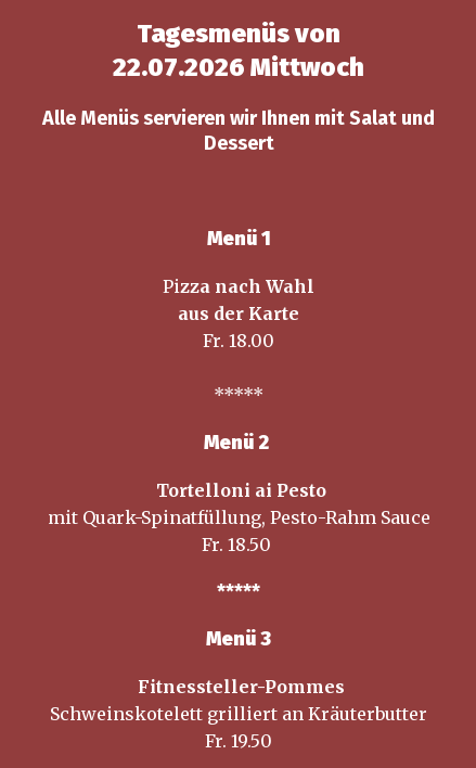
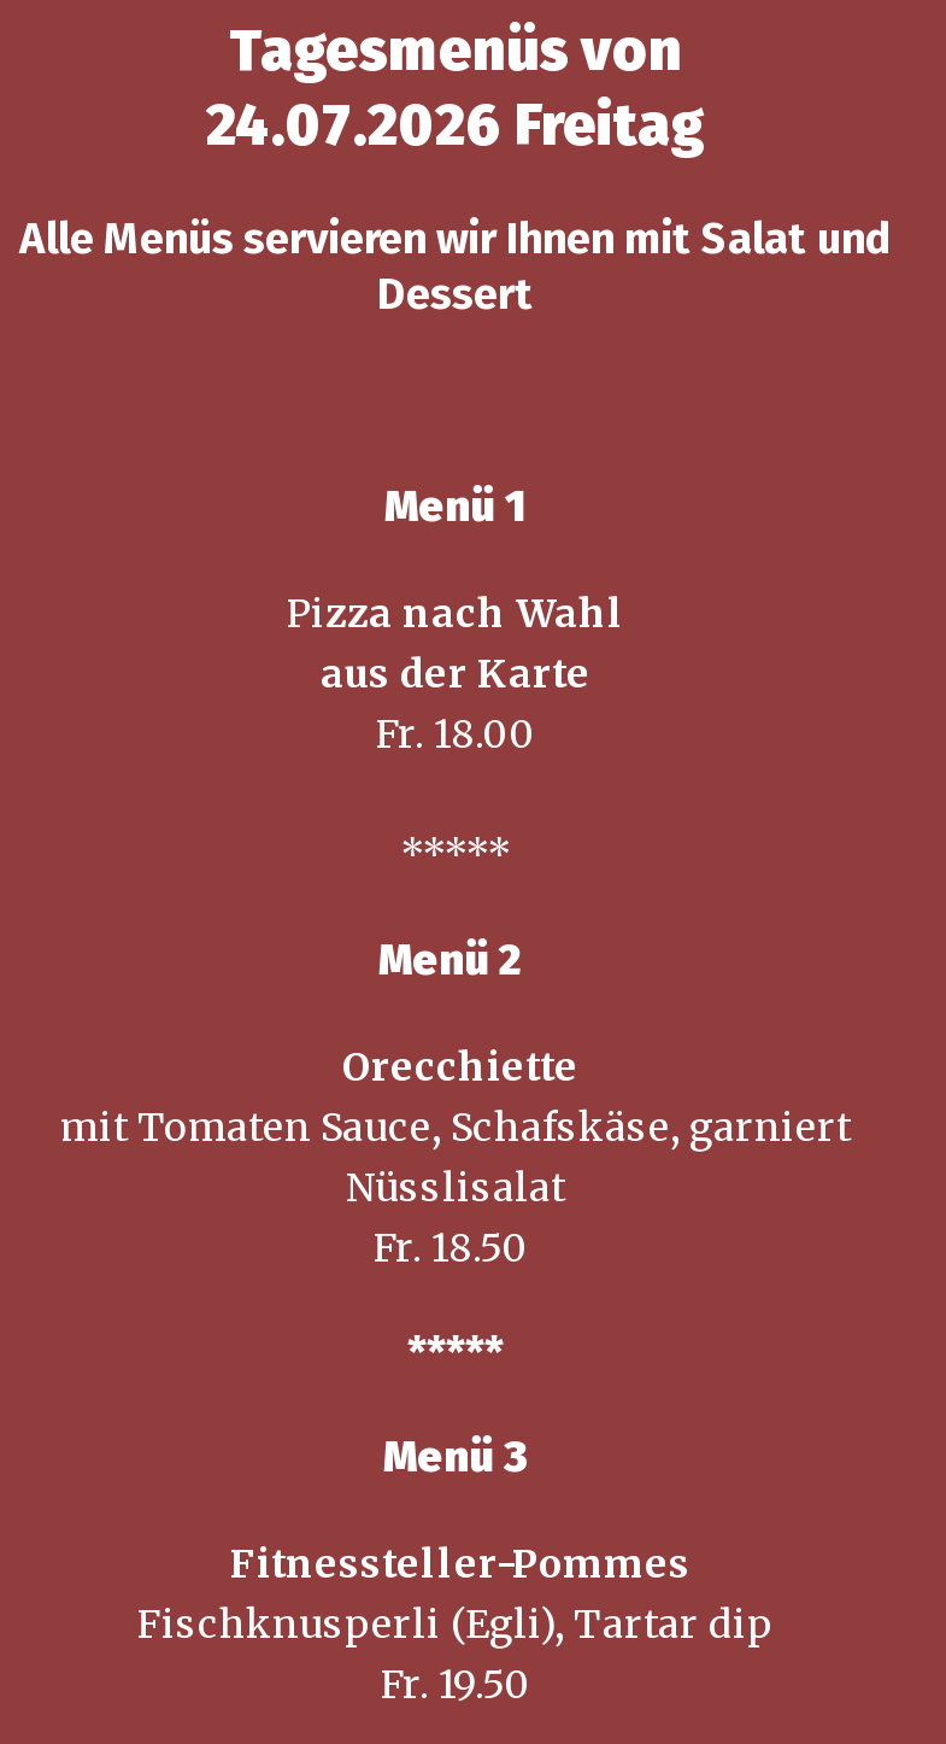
[113,52,364,82] 22.07.2026 Mittwoch -> [206,91,705,159] 24.07.2026 Freitag
[47,479,430,528] Tortelloni ai Pesto | mit Quark-Spinatfüllung, Pesto-Rahm Sauce -> [60,1042,851,1211] Orecchiette | mit Tomaten Sauce, Schafskäse, garniert | Nüsslisalat
[50,703,427,725] Schweinskotelett grilliert an Kräuterbutter -> [137,1599,774,1647] Fischknusperli (Egli), Tartar dip

